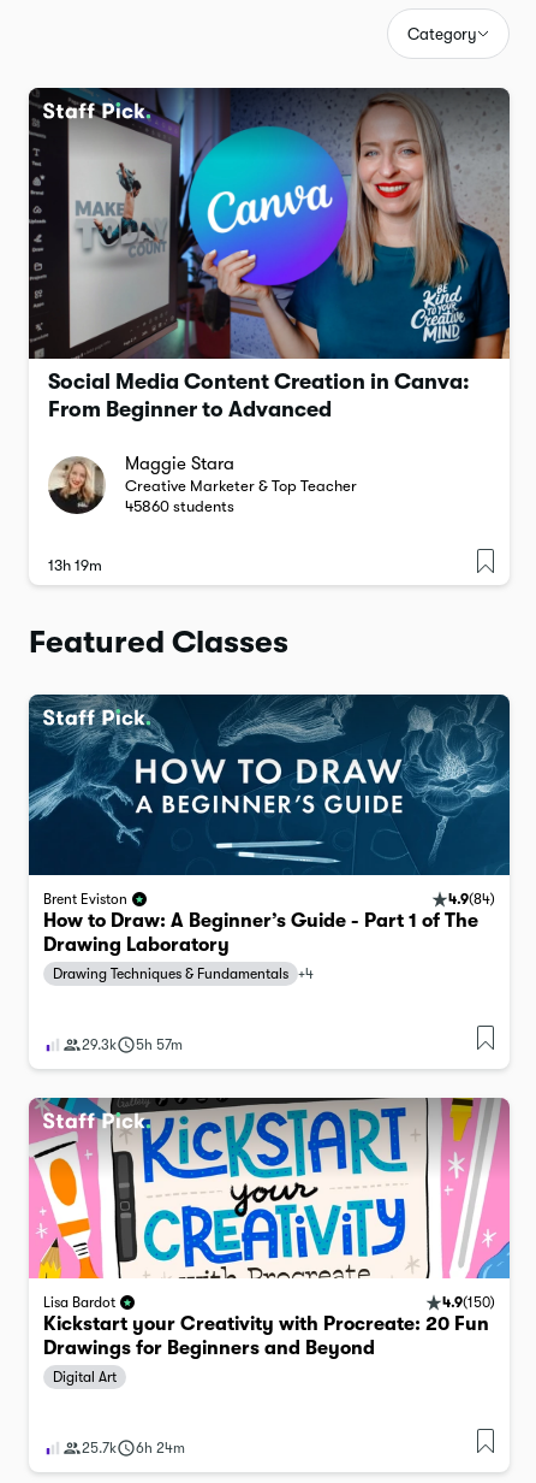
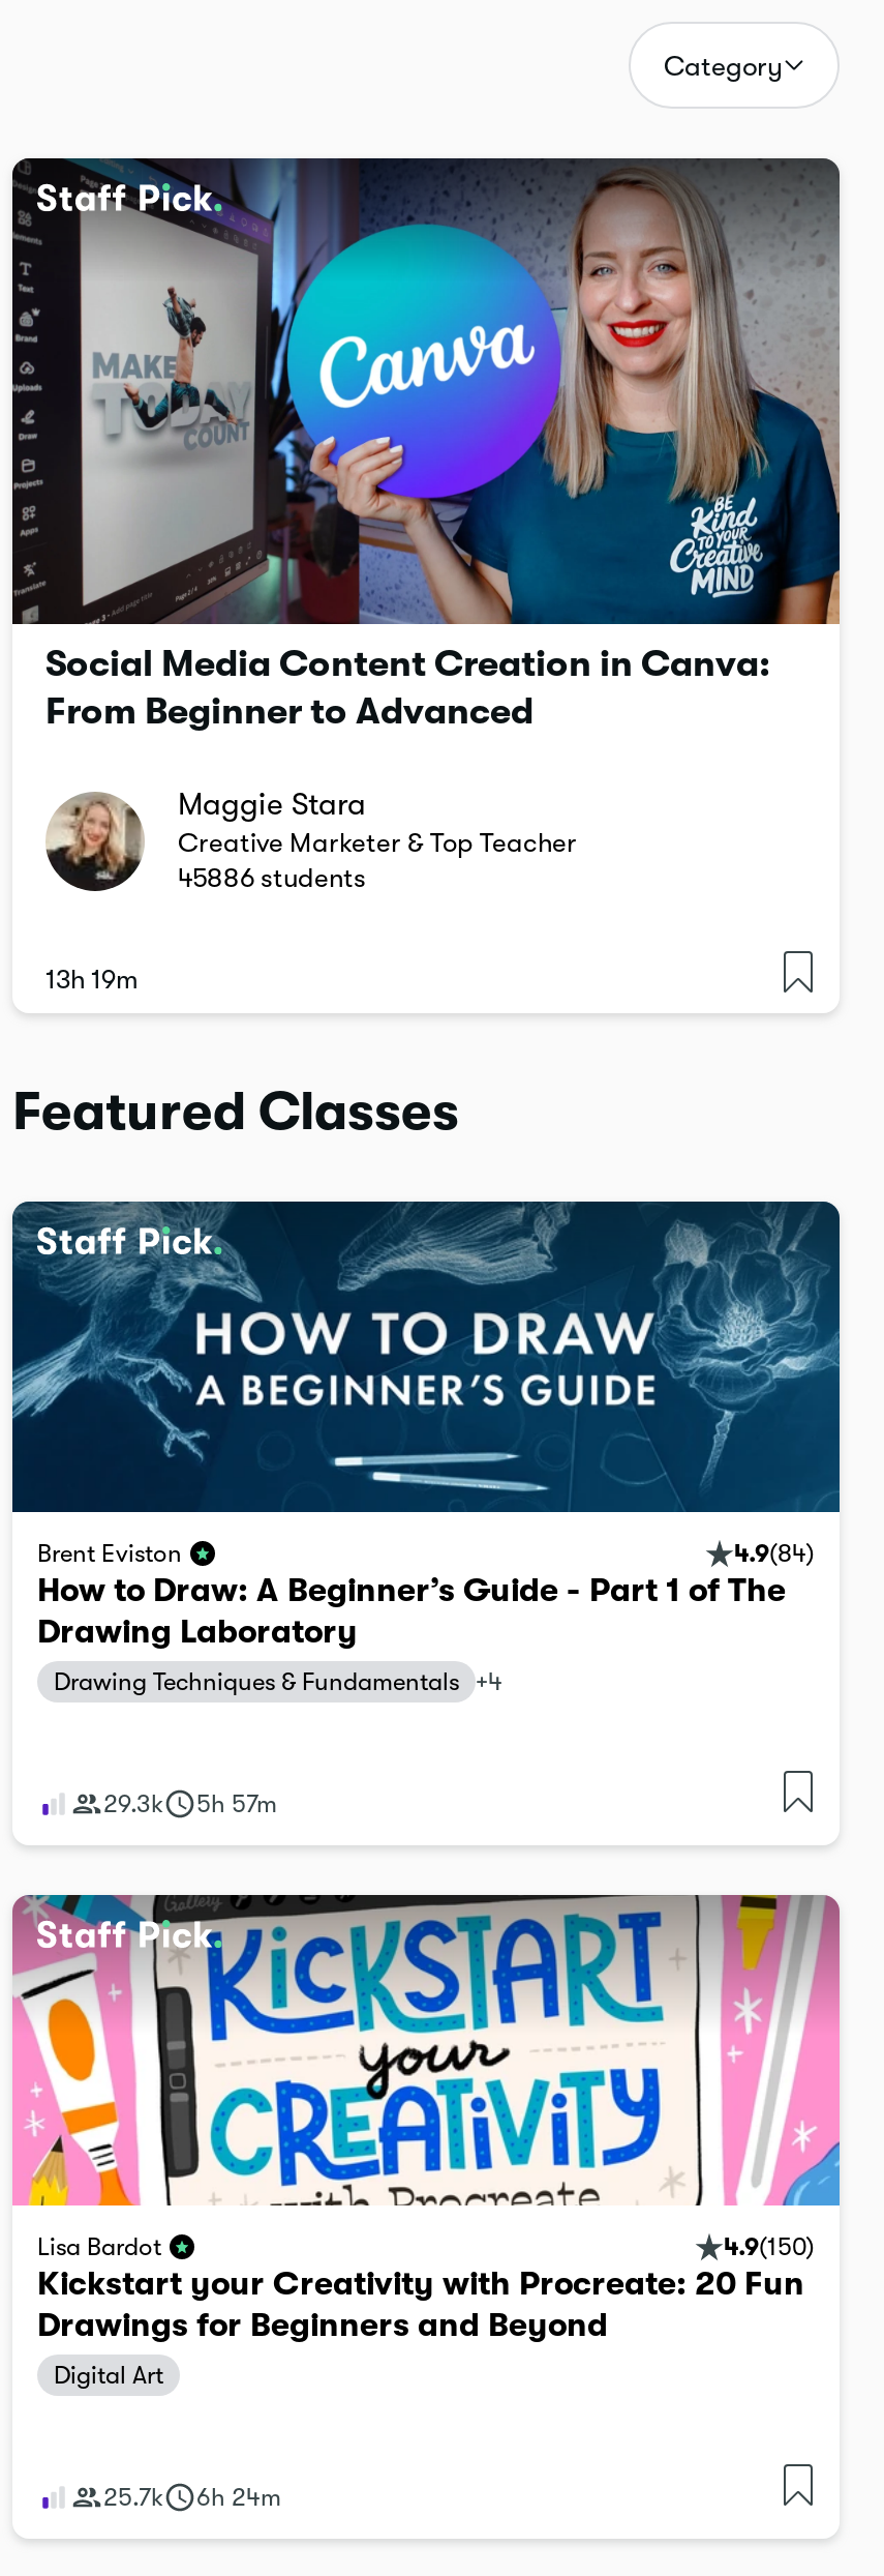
[125,497,234,515] 45860 students -> [178,862,366,893] 45886 students

